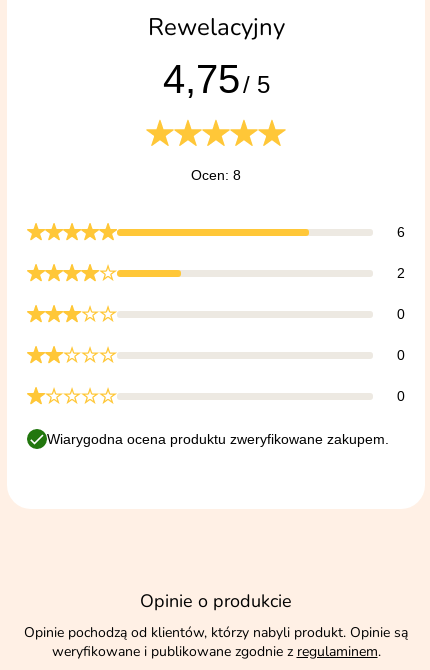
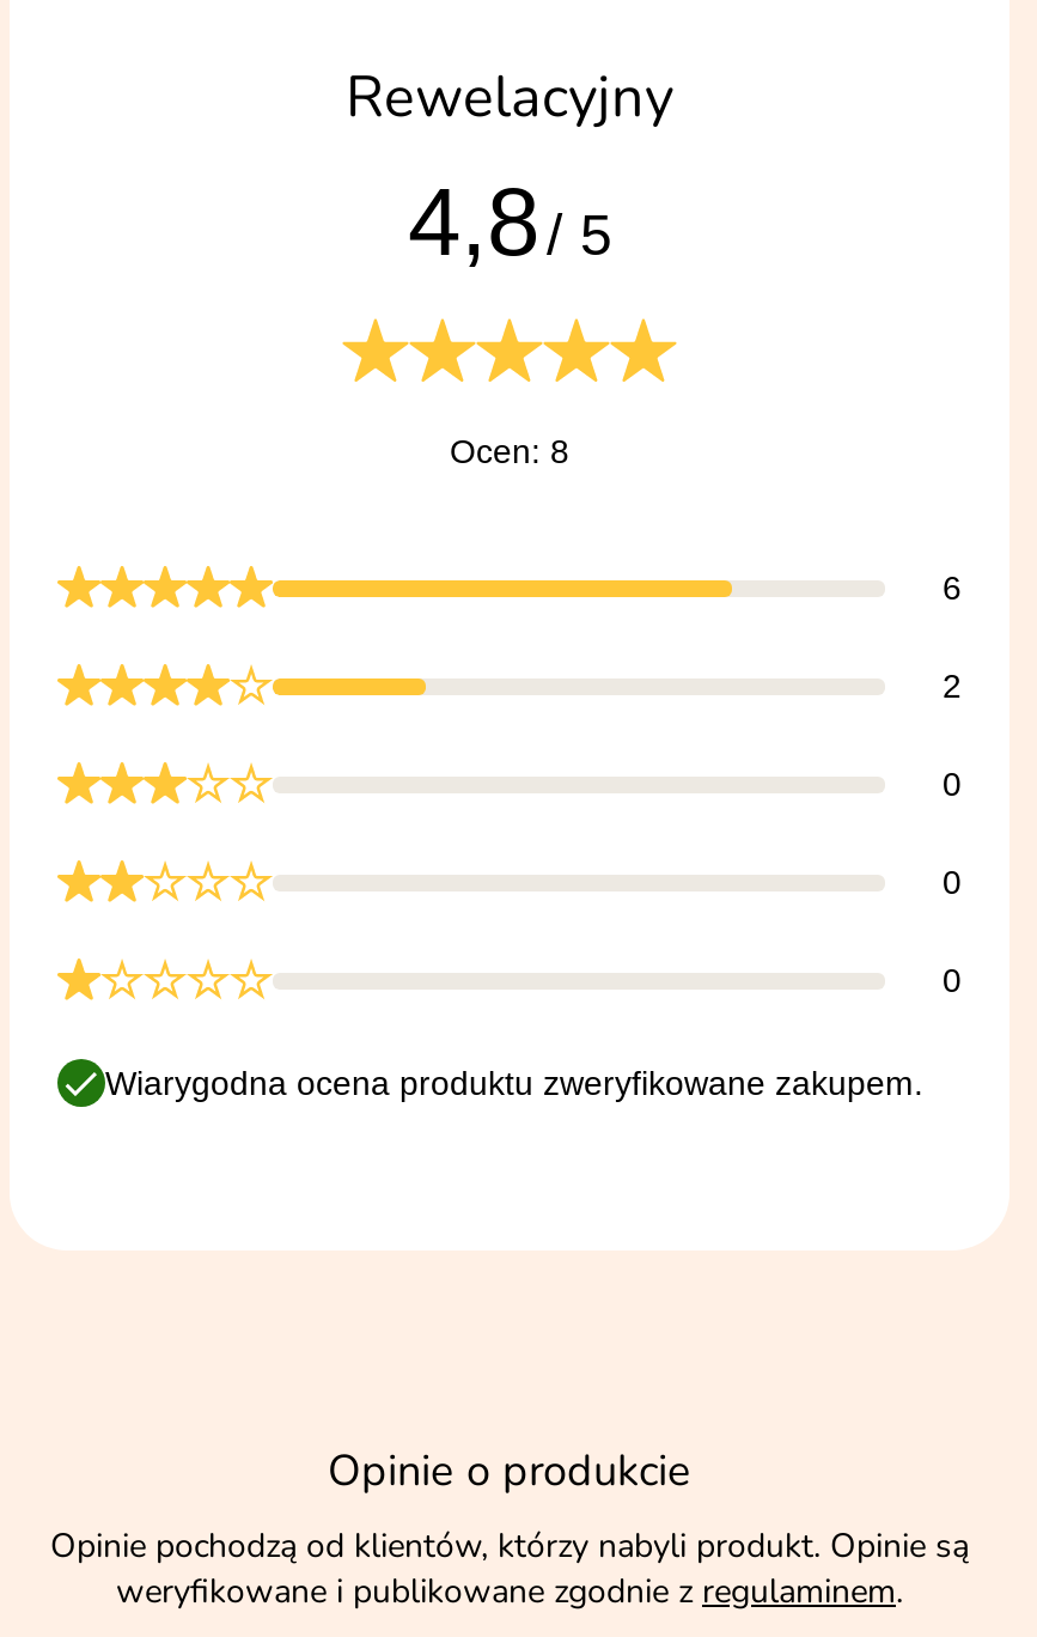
[162,57,269,101] 4,75 / 5 -> [408,170,611,275] 4,8 / 5

